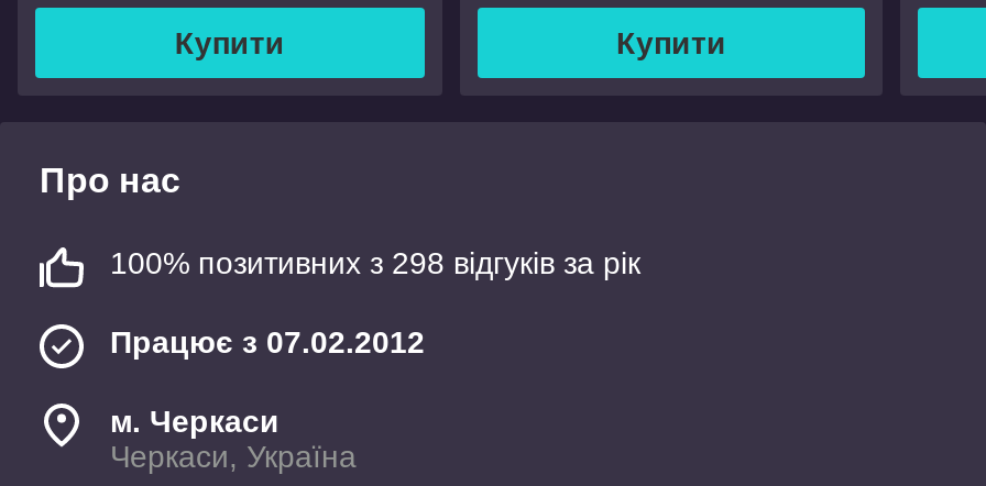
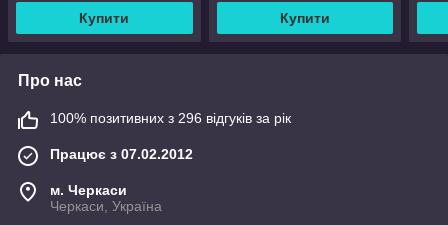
[110,246,640,281] 100% позитивних з 298 відгуків за рік -> [50,110,291,126] 100% позитивних з 296 відгуків за рік

